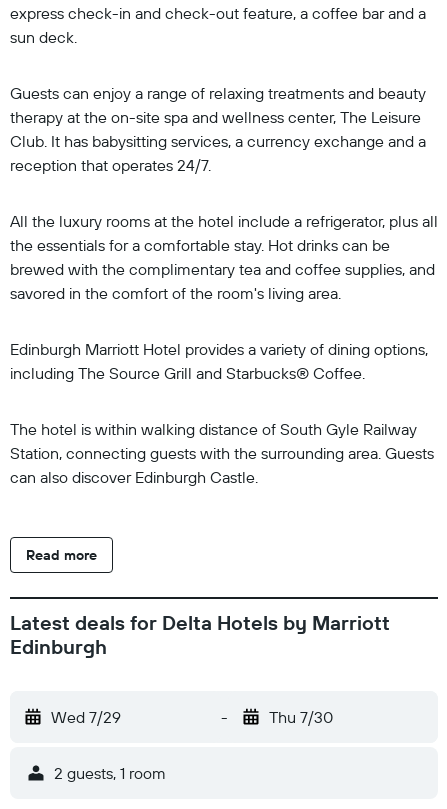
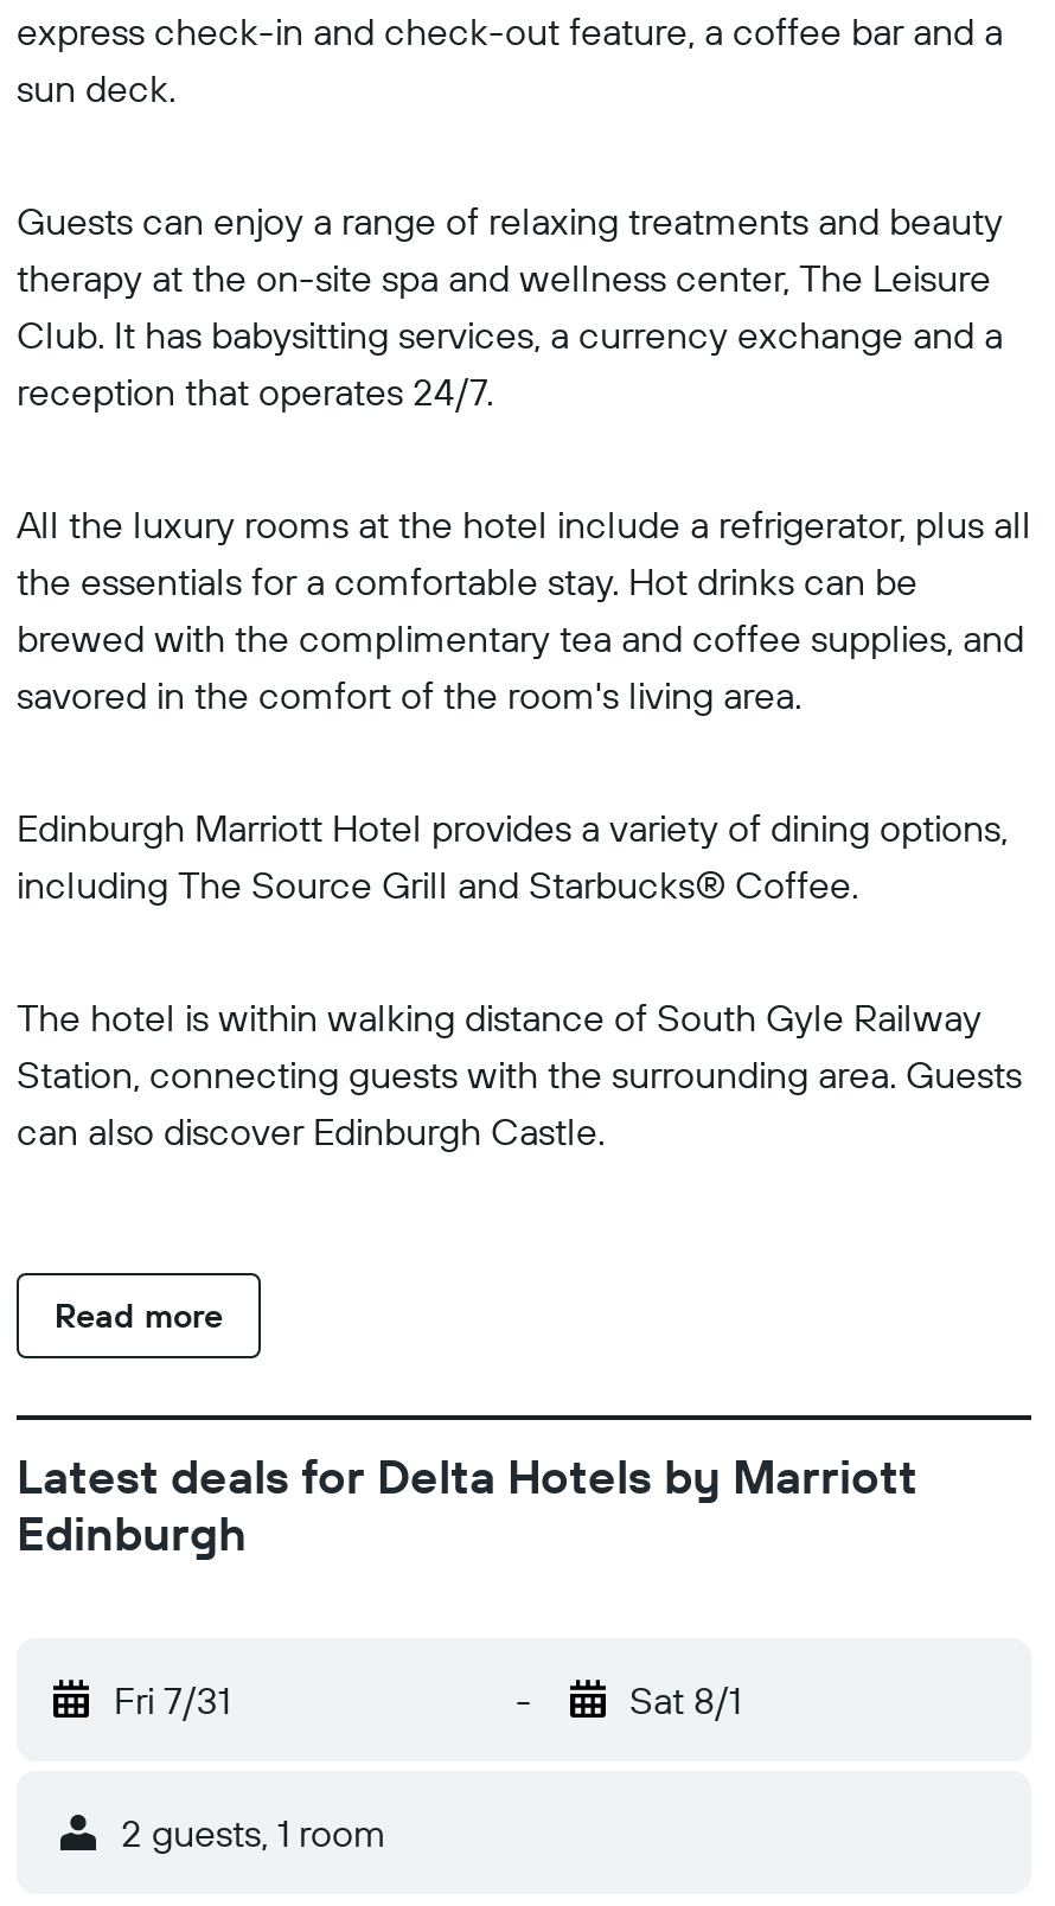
[51,707,121,727] Wed 7/29 -> [114,1676,230,1723] Fri 7/31
[268,707,332,727] Thu 7/30 -> [629,1676,741,1723] Sat 8/1

